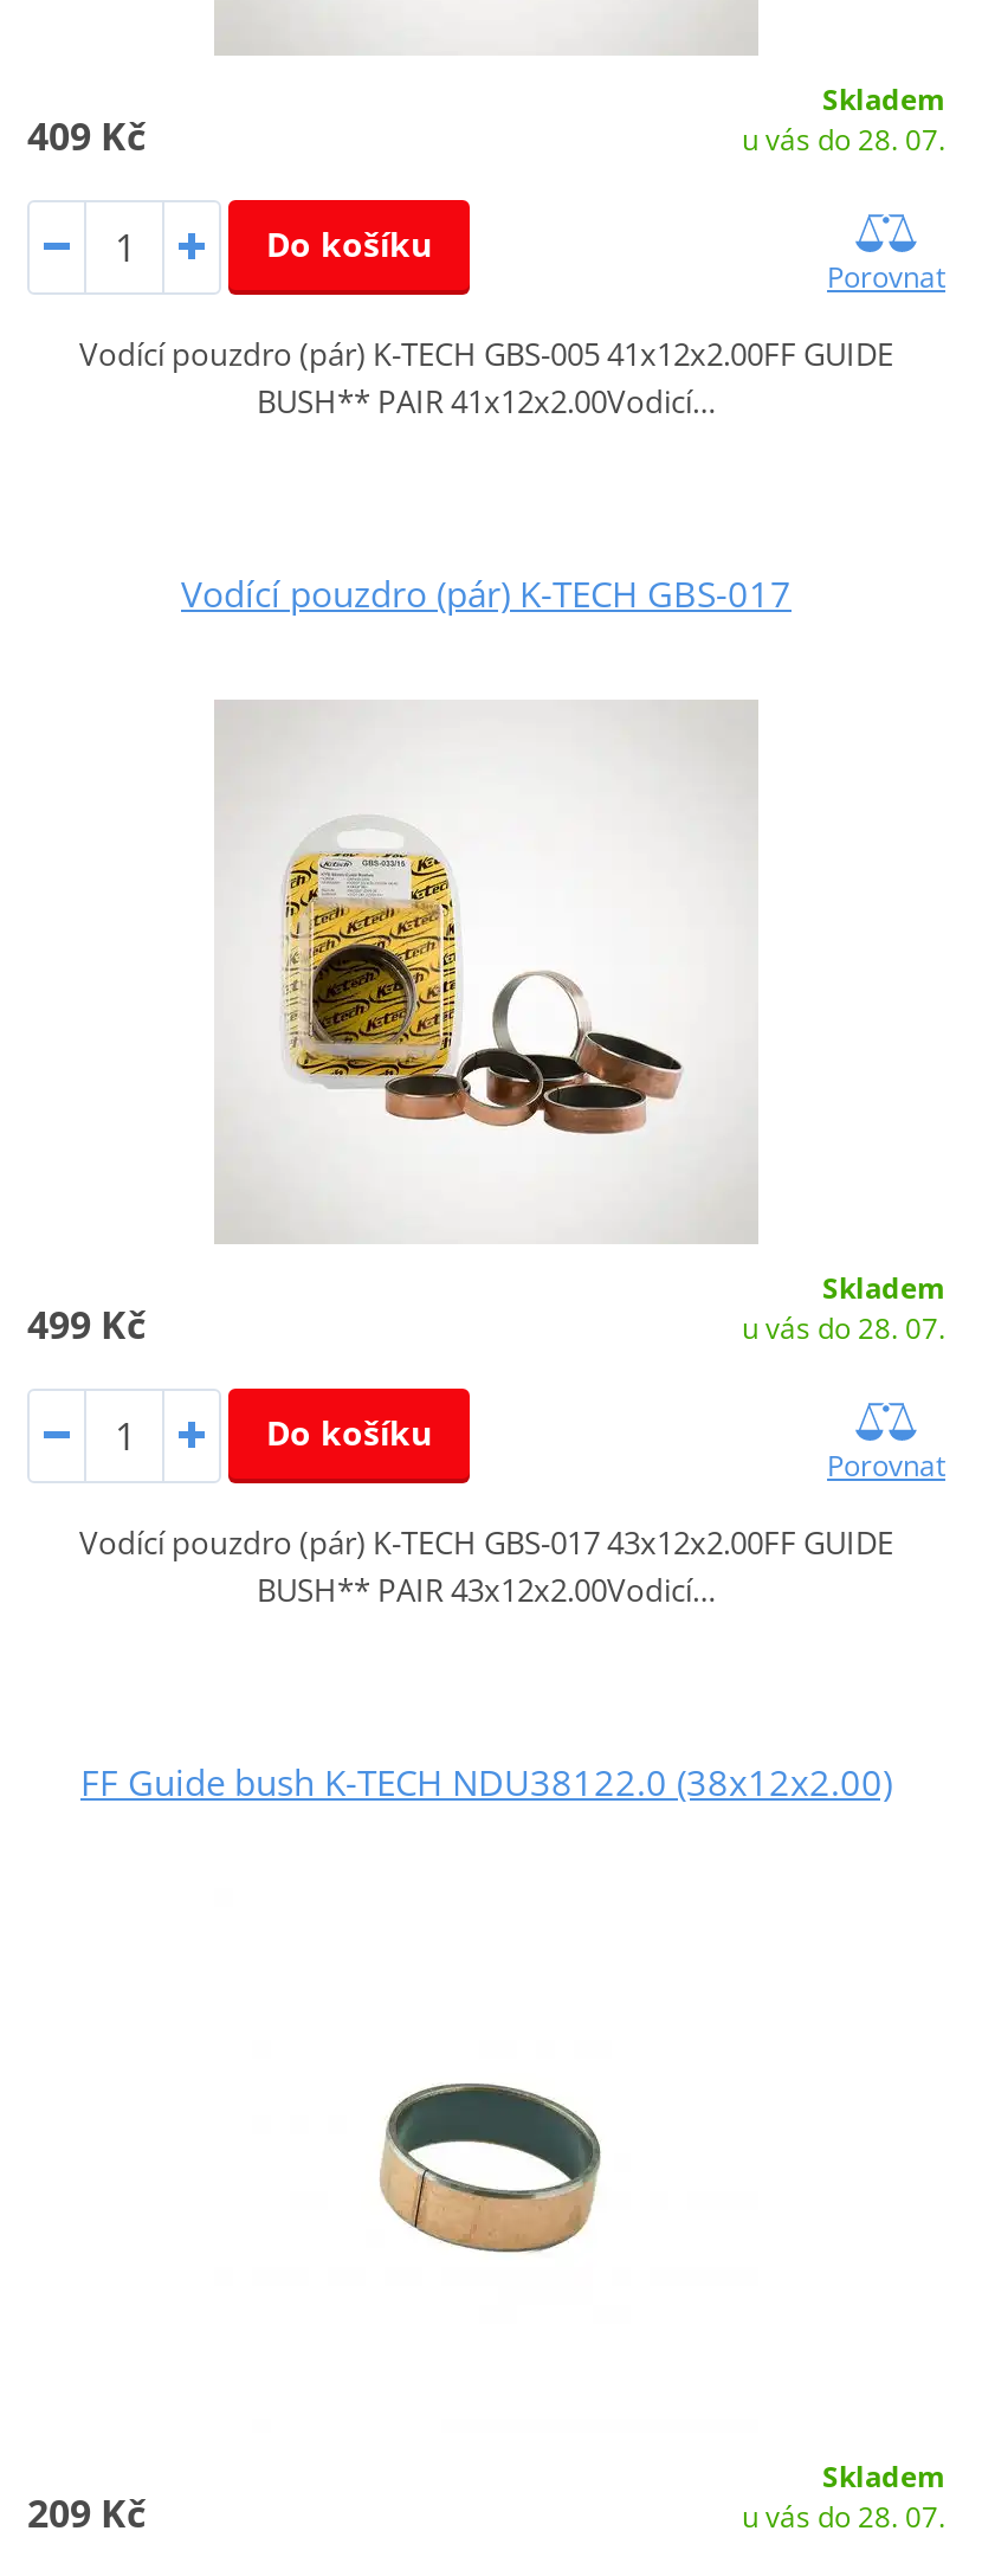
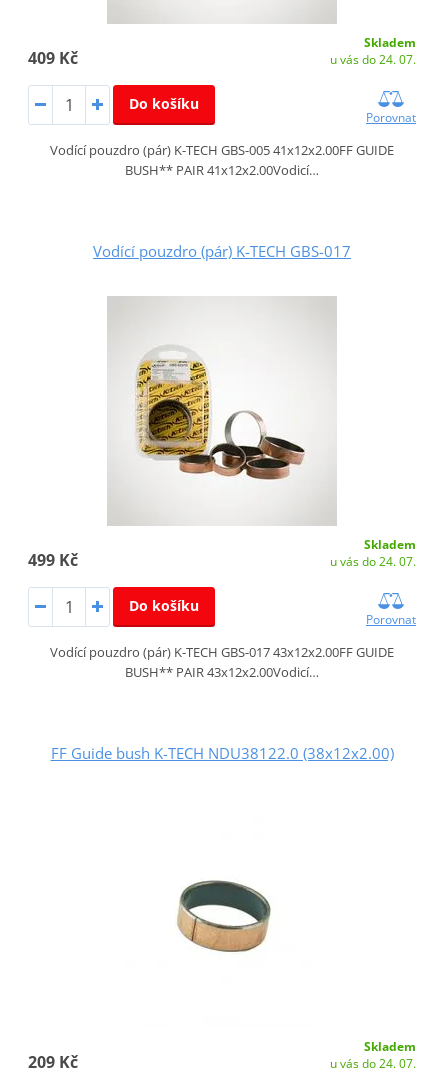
[742,120,945,160] u vás do 28. 07. -> [330,51,416,68] u vás do 24. 07.
[742,1309,945,1349] u vás do 28. 07. -> [330,553,416,570] u vás do 24. 07.
[742,2497,945,2537] u vás do 28. 07. -> [330,1055,416,1072] u vás do 24. 07.

